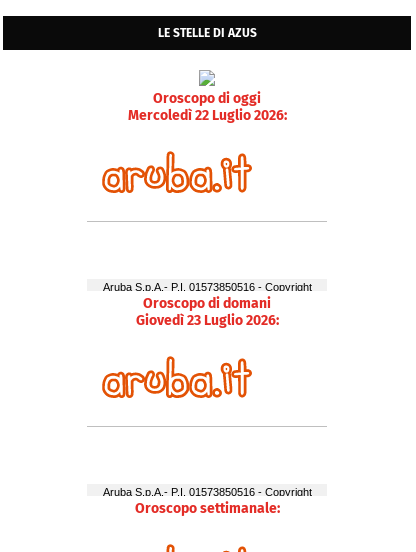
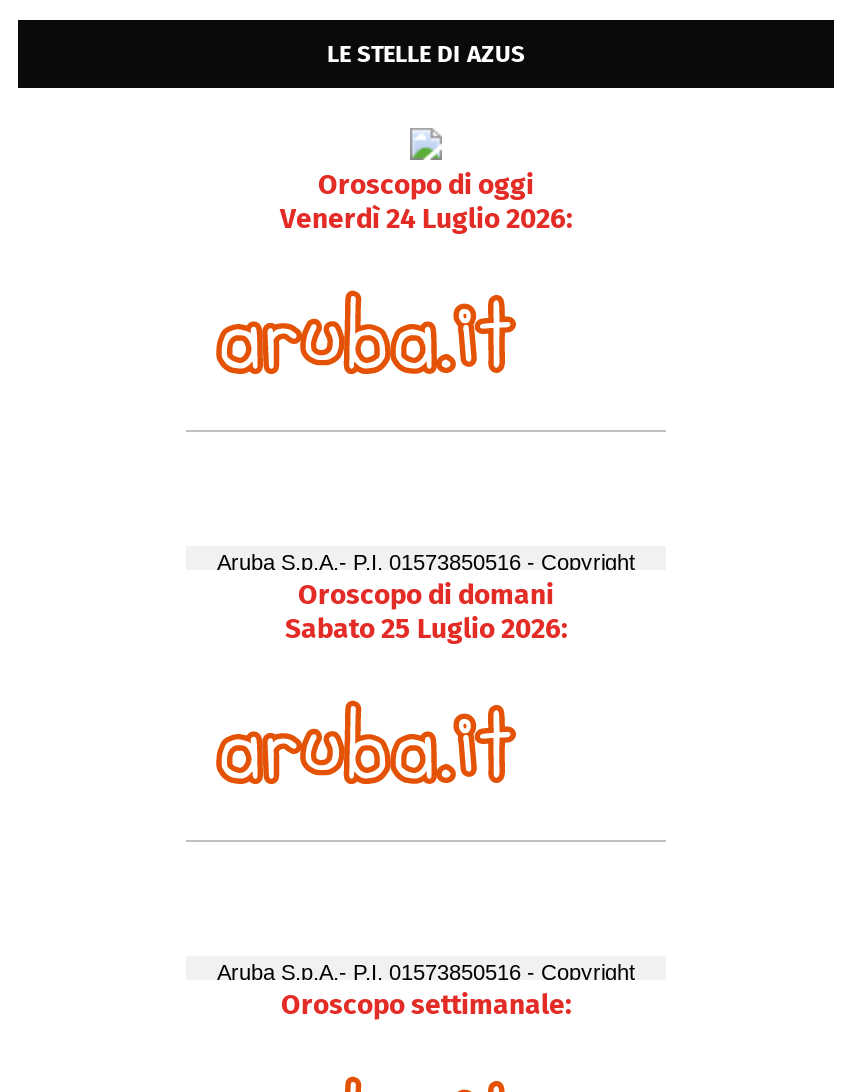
[127,107,286,124] Mercoledì 22 Luglio 2026: -> [280,202,572,236] Venerdì 24 Luglio 2026:
[135,312,278,329] Giovedì 23 Luglio 2026: -> [285,612,567,646] Sabato 25 Luglio 2026:

